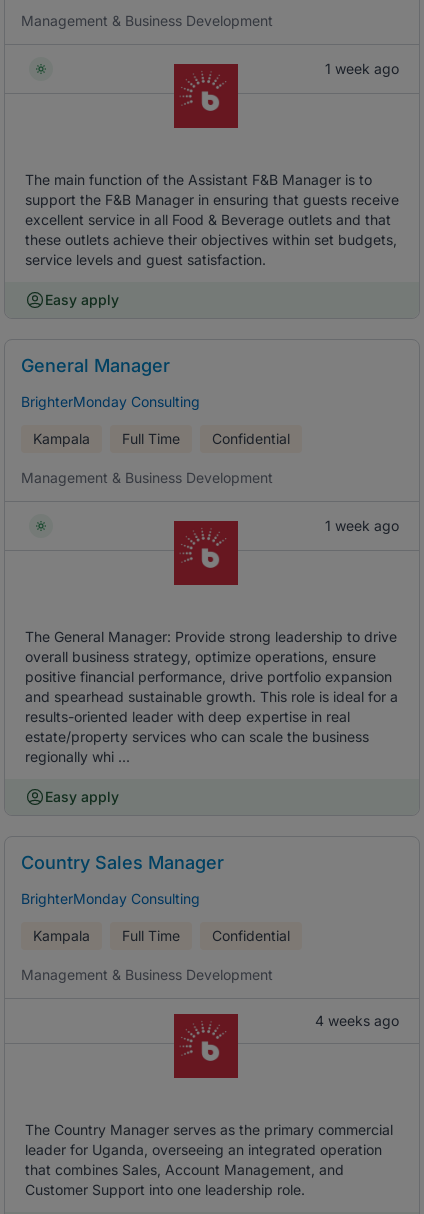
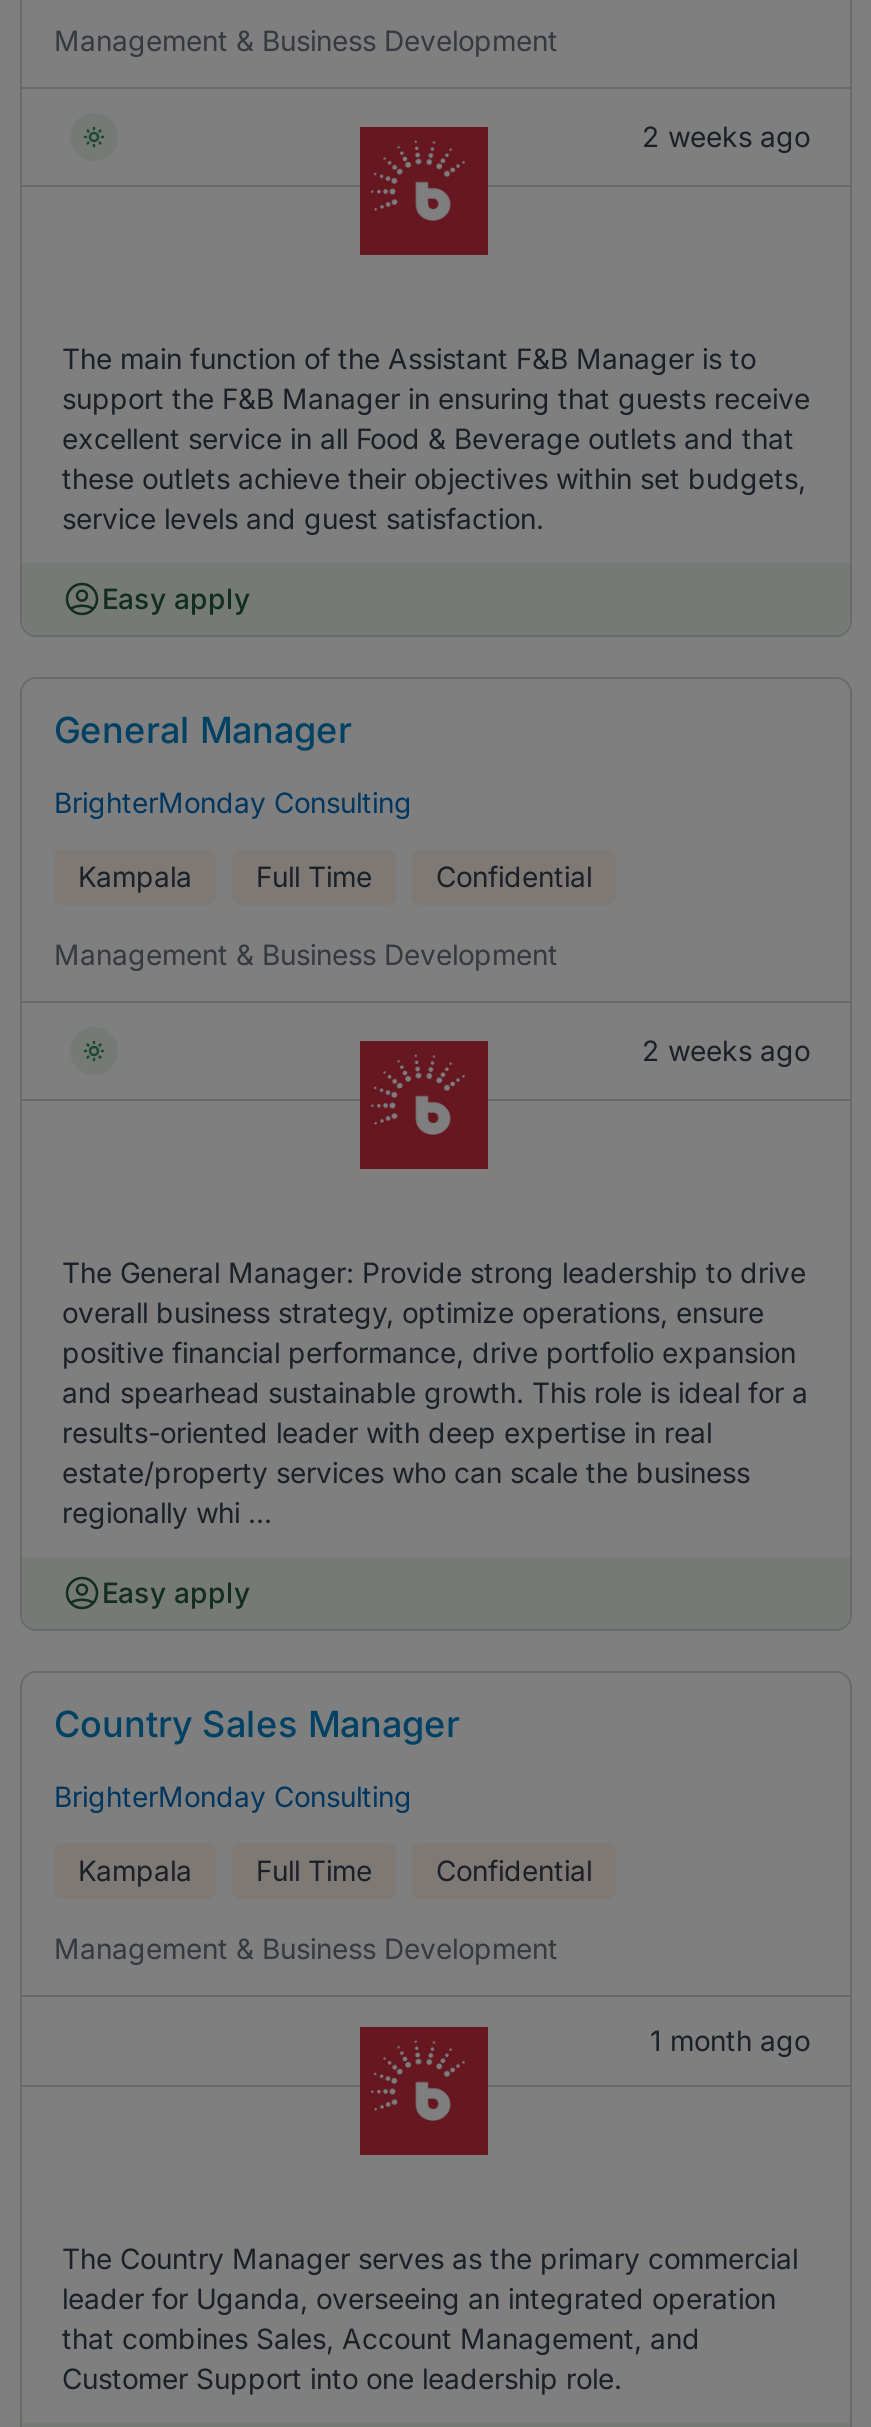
[325,60,399,77] 1 week ago -> [642,119,810,153] 2 weeks ago
[325,517,399,534] 1 week ago -> [642,1033,810,1067] 2 weeks ago
[315,1012,399,1029] 4 weeks ago -> [650,2023,810,2057] 1 month ago

